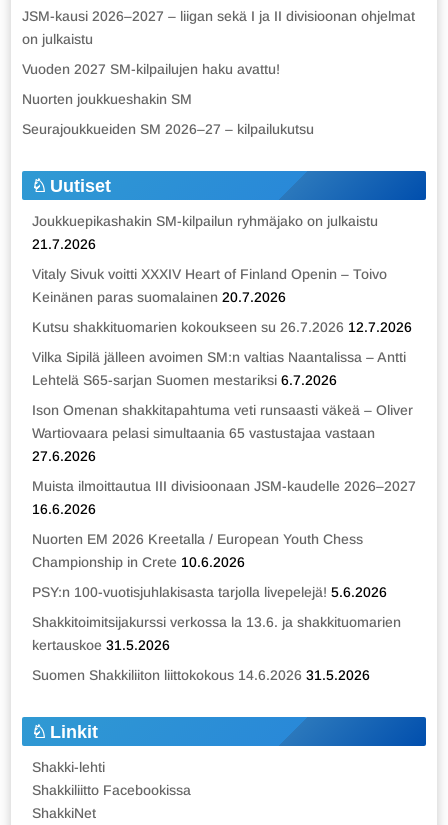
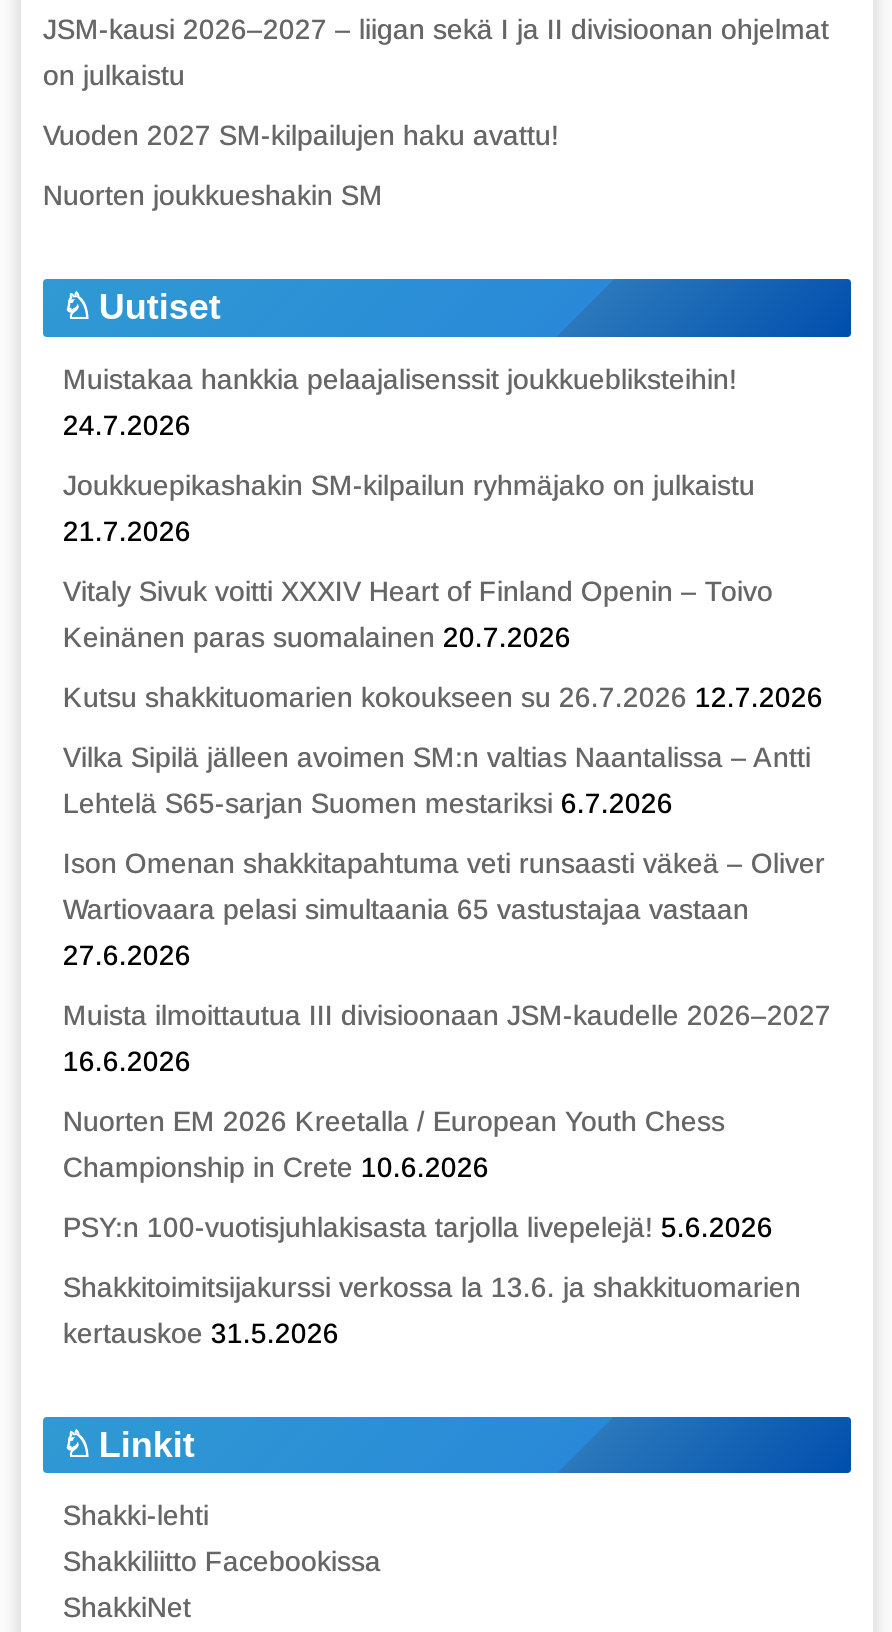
[22,121,314,137] Seurajoukkueiden SM 2026–27 – kilpailukutsu -> none
moved [50,176,111,196] -> [99,287,221,327]: Uutiset
none -> [63,362,737,440] Muistakaa hankkia pelaajalisenssit joukkuebliksteihin! | 24.7.2026
moved [32,213,416,653] -> [63,468,831,1348]: Joukkuepikashakin SM-kilpailun ryhmäjako on julkaistu | 21.7.2026 | Vitaly Sivuk voitti XXXIV Heart of Finland Openin – Toivo | ... | Shakkitoimitsijakurssi verkossa la 13.6. ja shakkituomarien | kertauskoe 31.5.2026
[32,667,370,683] Suomen Shakkiliiton liittokokous 14.6.2026 31.5.2026 -> none

